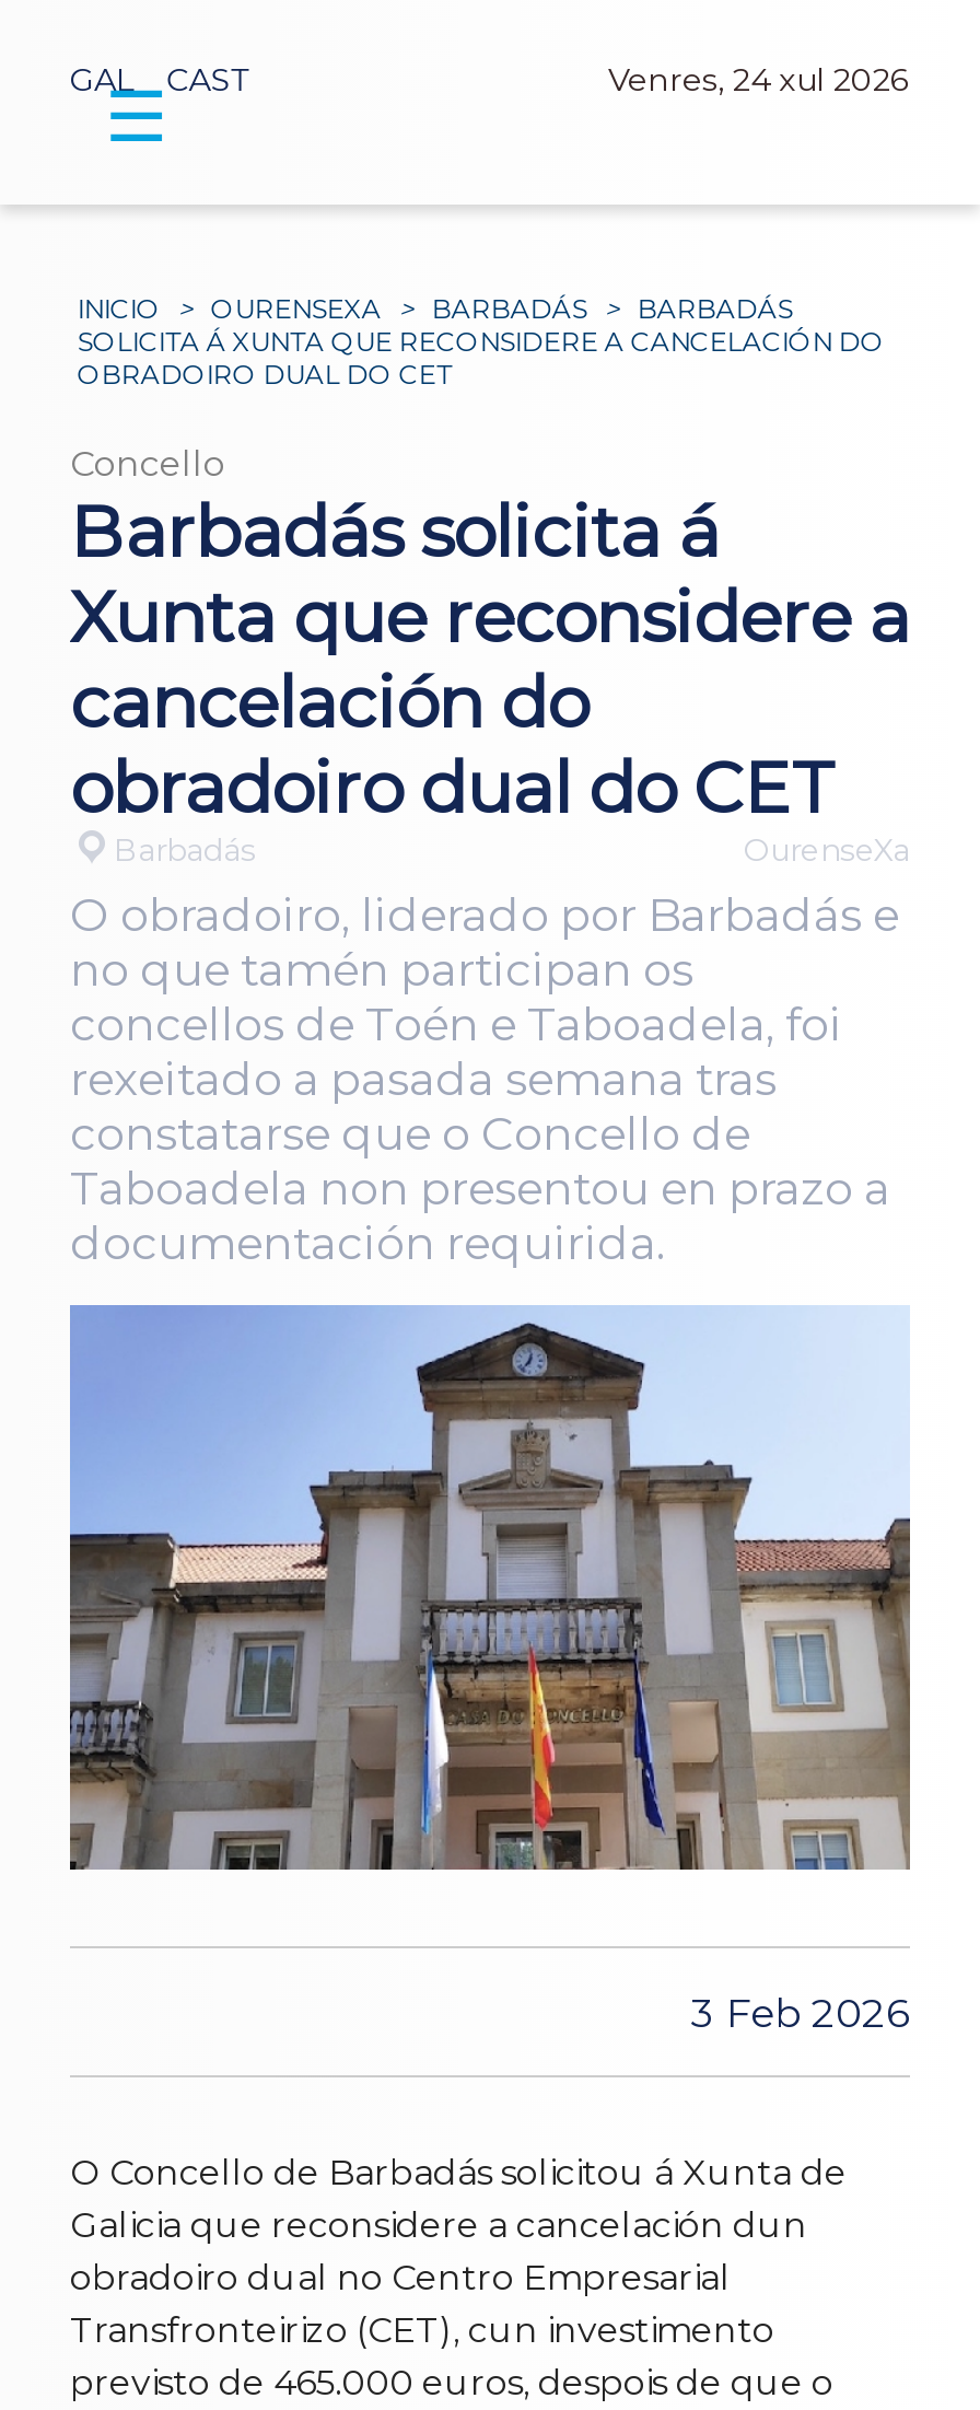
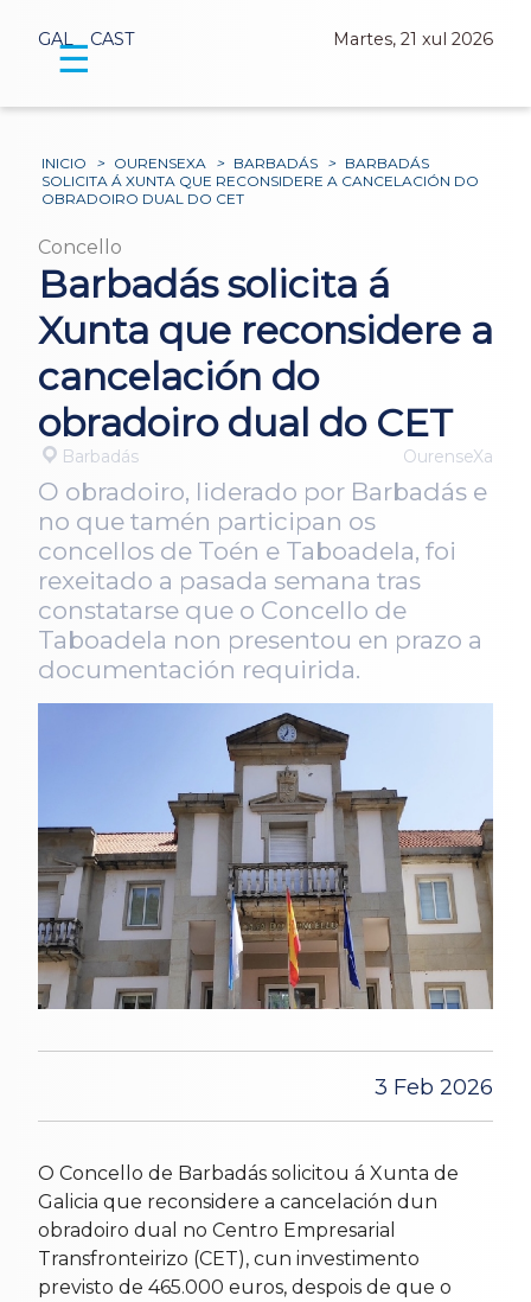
[608,60,910,99] Venres, 24 xul 2026 -> [333,28,493,49] Martes, 21 xul 2026

